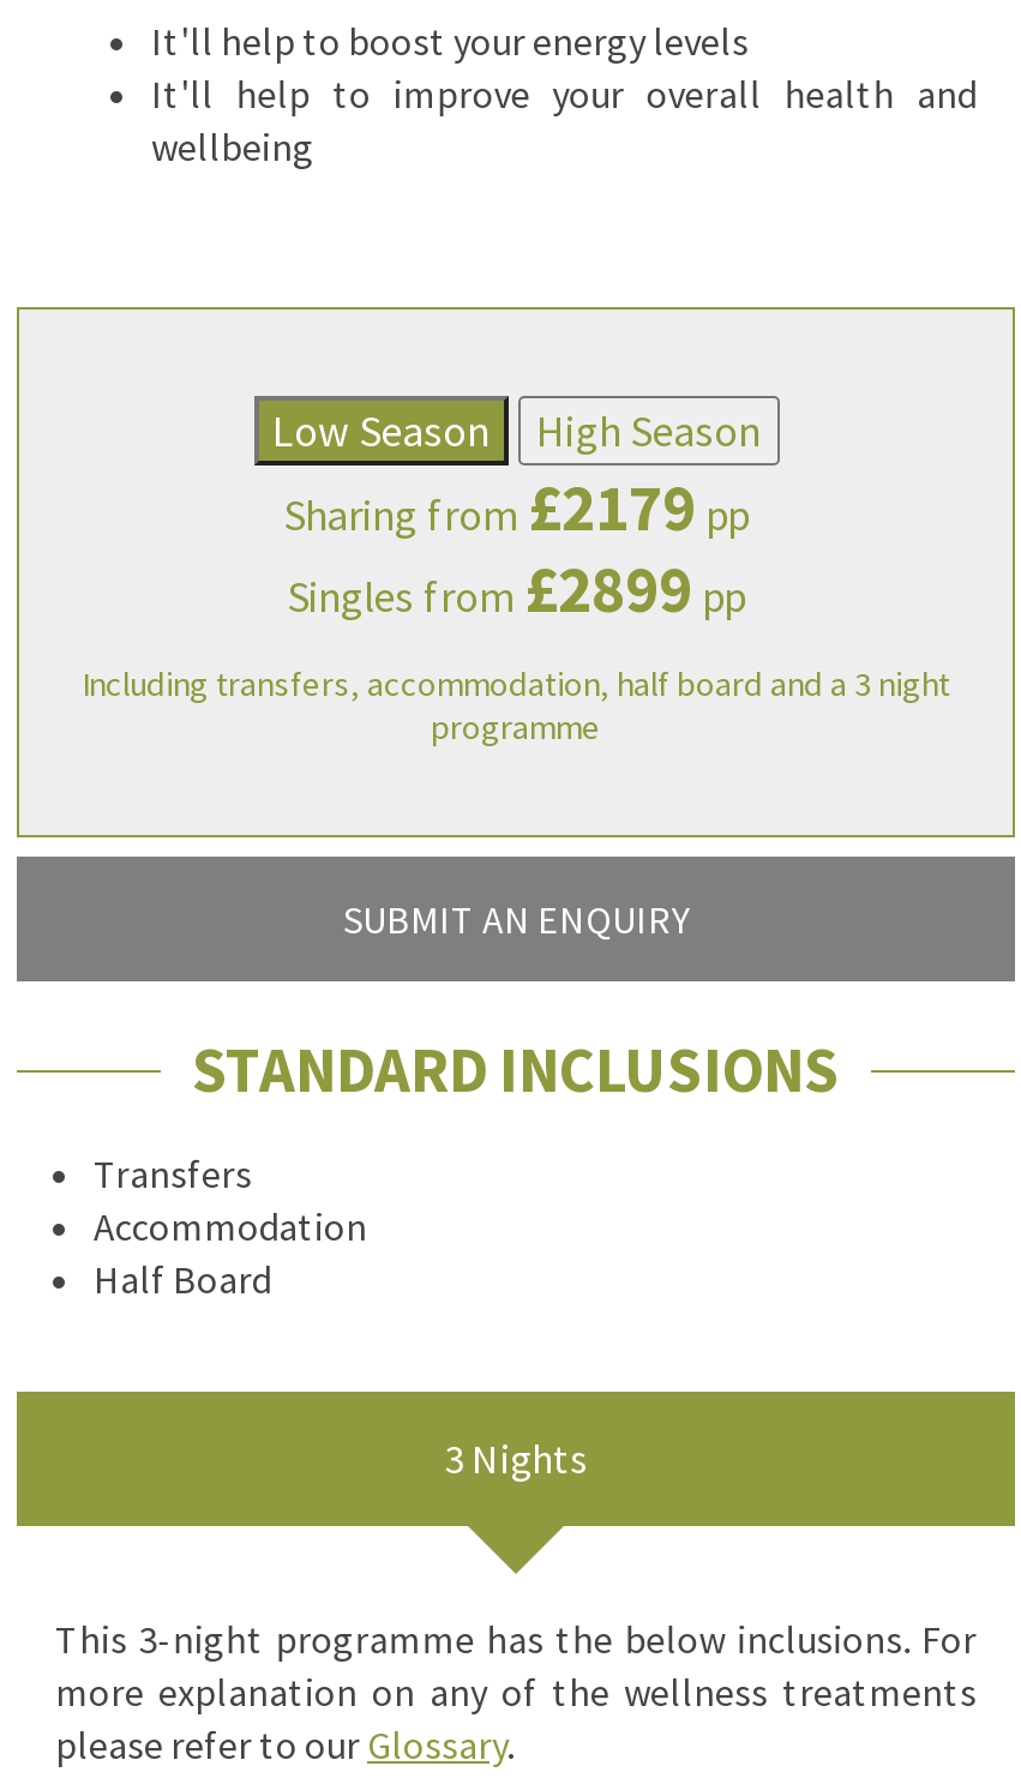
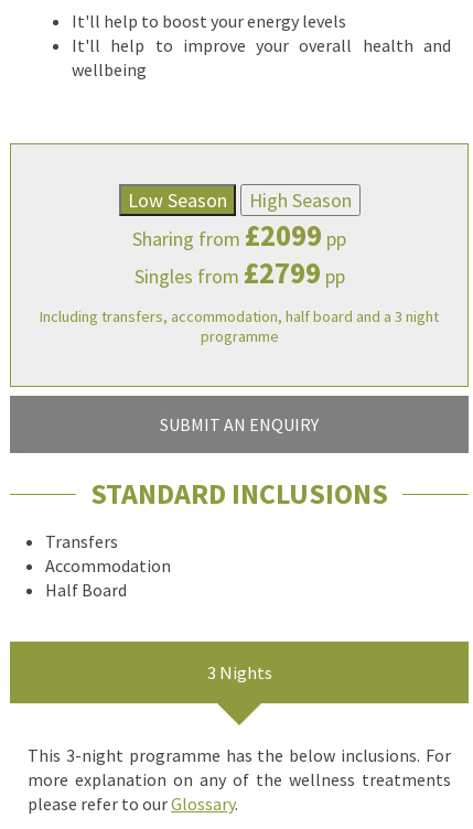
[283,465,749,547] Sharing from£2179pp -> [132,216,346,253] Sharing from£2099pp
[287,547,745,628] Singles from £2899 pp -> [134,253,345,291] Singles from £2799 pp

